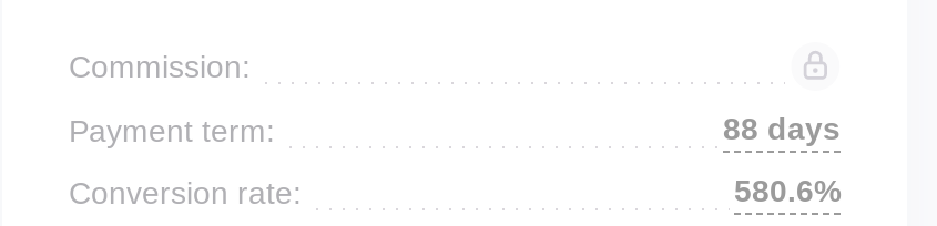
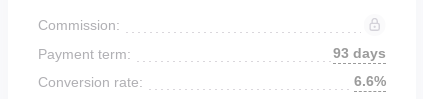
[723,111,841,146] 88 days -> [333,45,386,61] 93 days
[734,173,841,208] 580.6% -> [354,73,386,89] 6.6%

